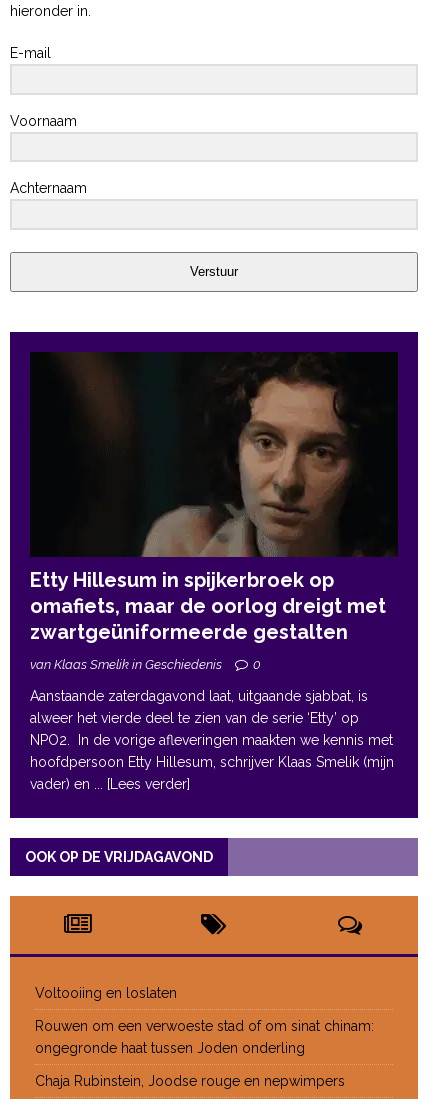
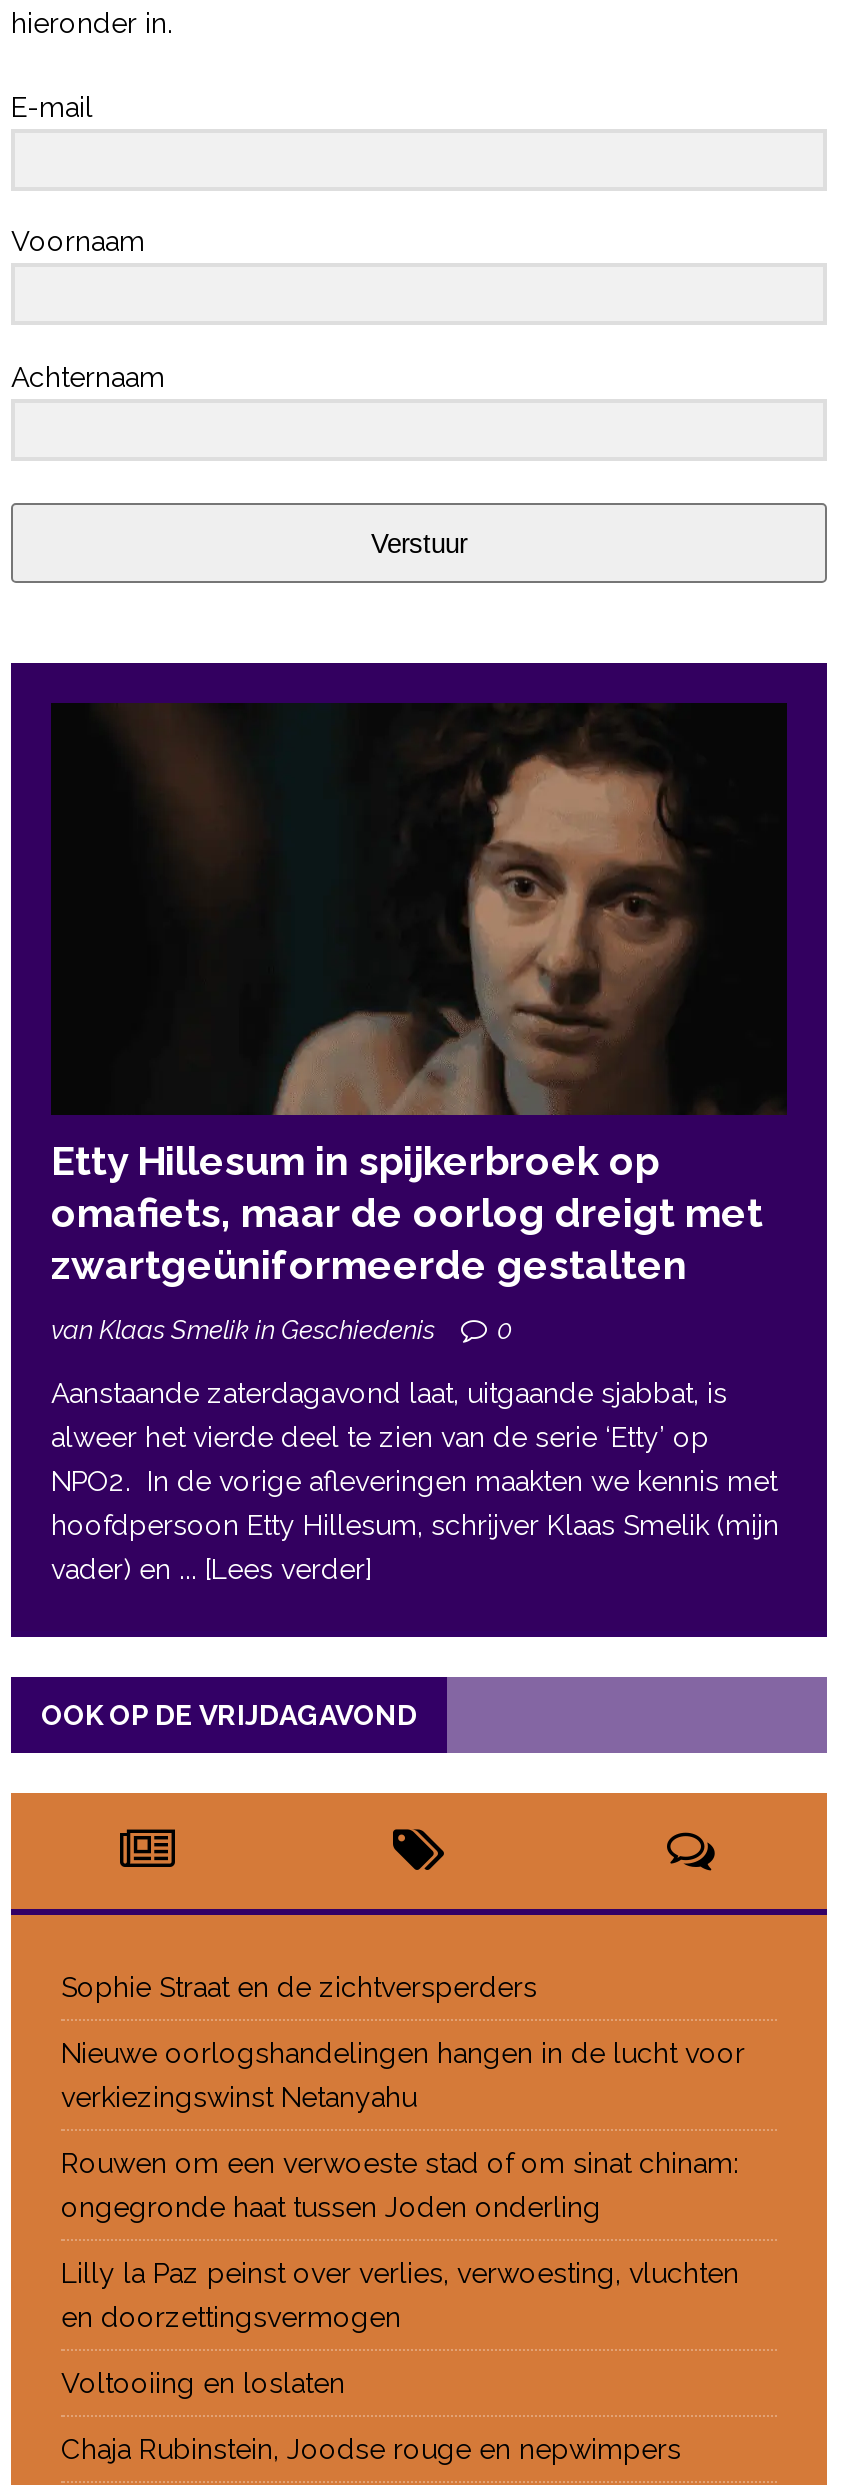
none -> [61,1970,745,2112] Sophie Straat en de zichtversperders | Nieuwe oorlogshandelingen hangen in de lucht voor | verkiezingswinst Netanyahu
moved [35,985,177,1001] -> [61,2366,345,2398]: Voltooiing en loslaten
none -> [61,2256,739,2332] Lilly la Paz peinst over verlies, verwoesting, vluchten | en doorzettingsvermogen

